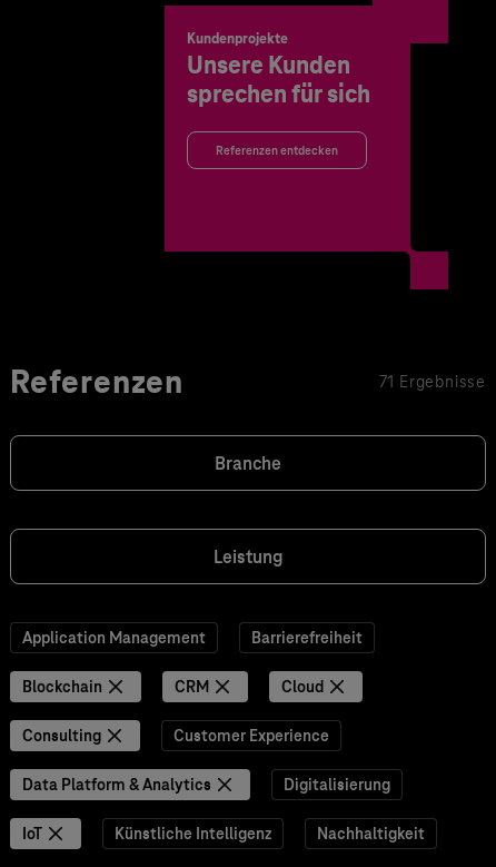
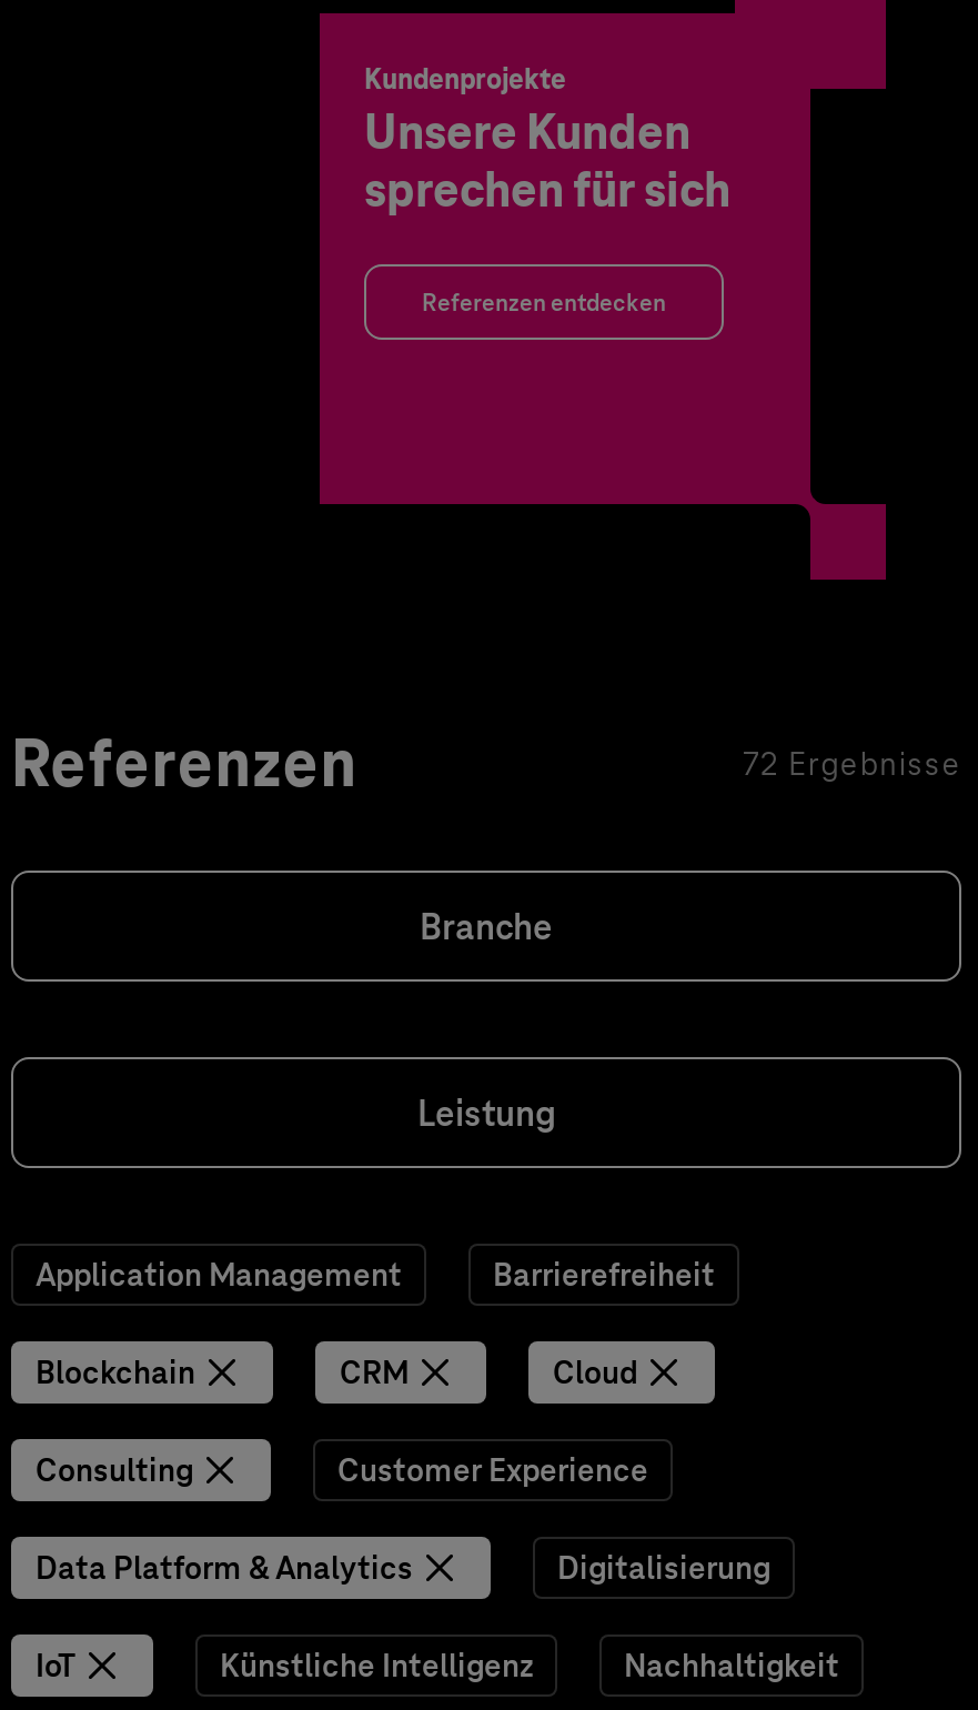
[379,372,486,392] 71 Ergebnisse -> [743,744,961,784] 72 Ergebnisse

